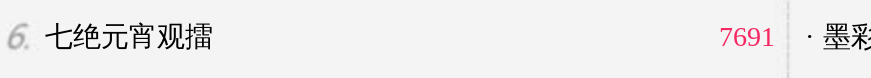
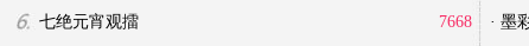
[719,22,775,52] 7691 -> [439,13,472,31] 7668

